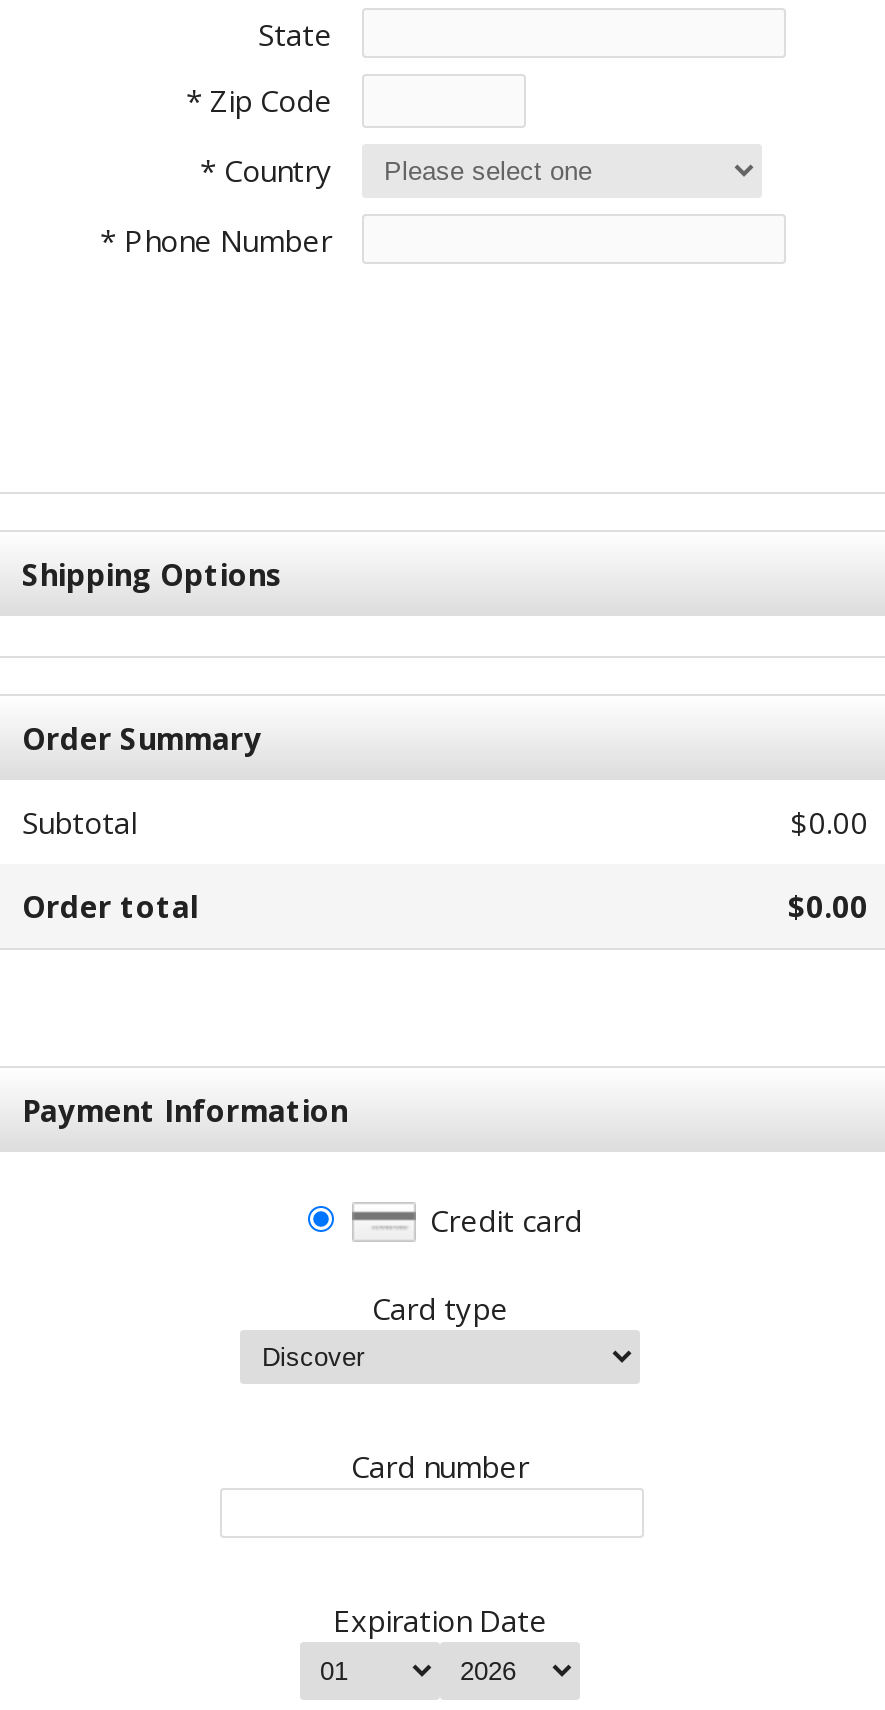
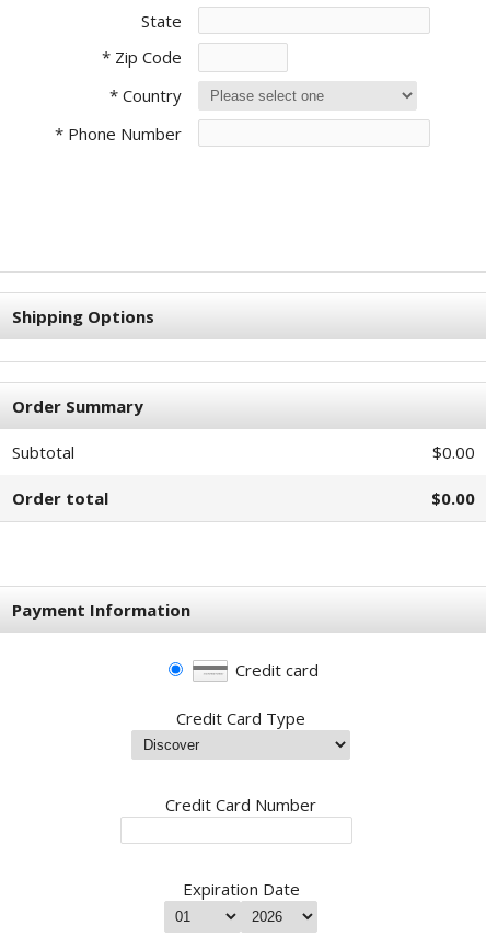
[372,1288,508,1328] Card type -> [176,707,305,729] Credit Card Type
[351,1446,529,1486] Card number -> [165,794,316,815] Credit Card Number

